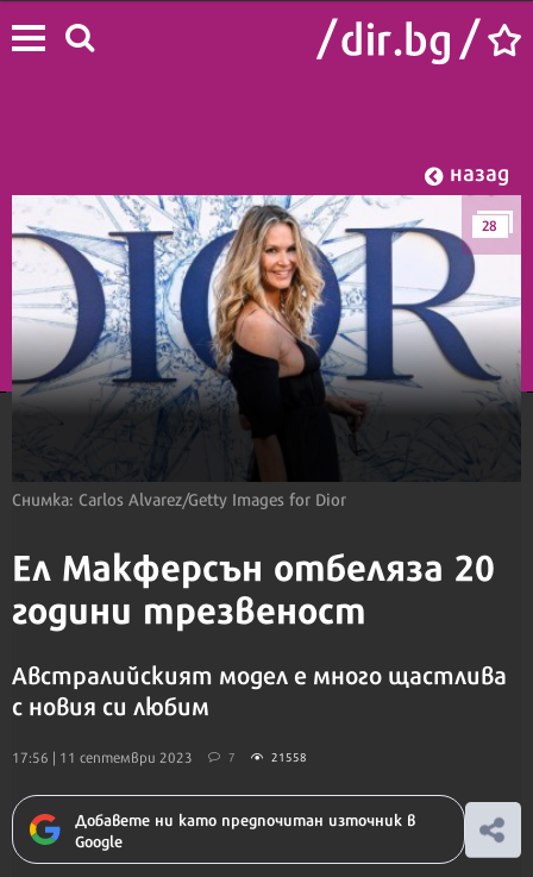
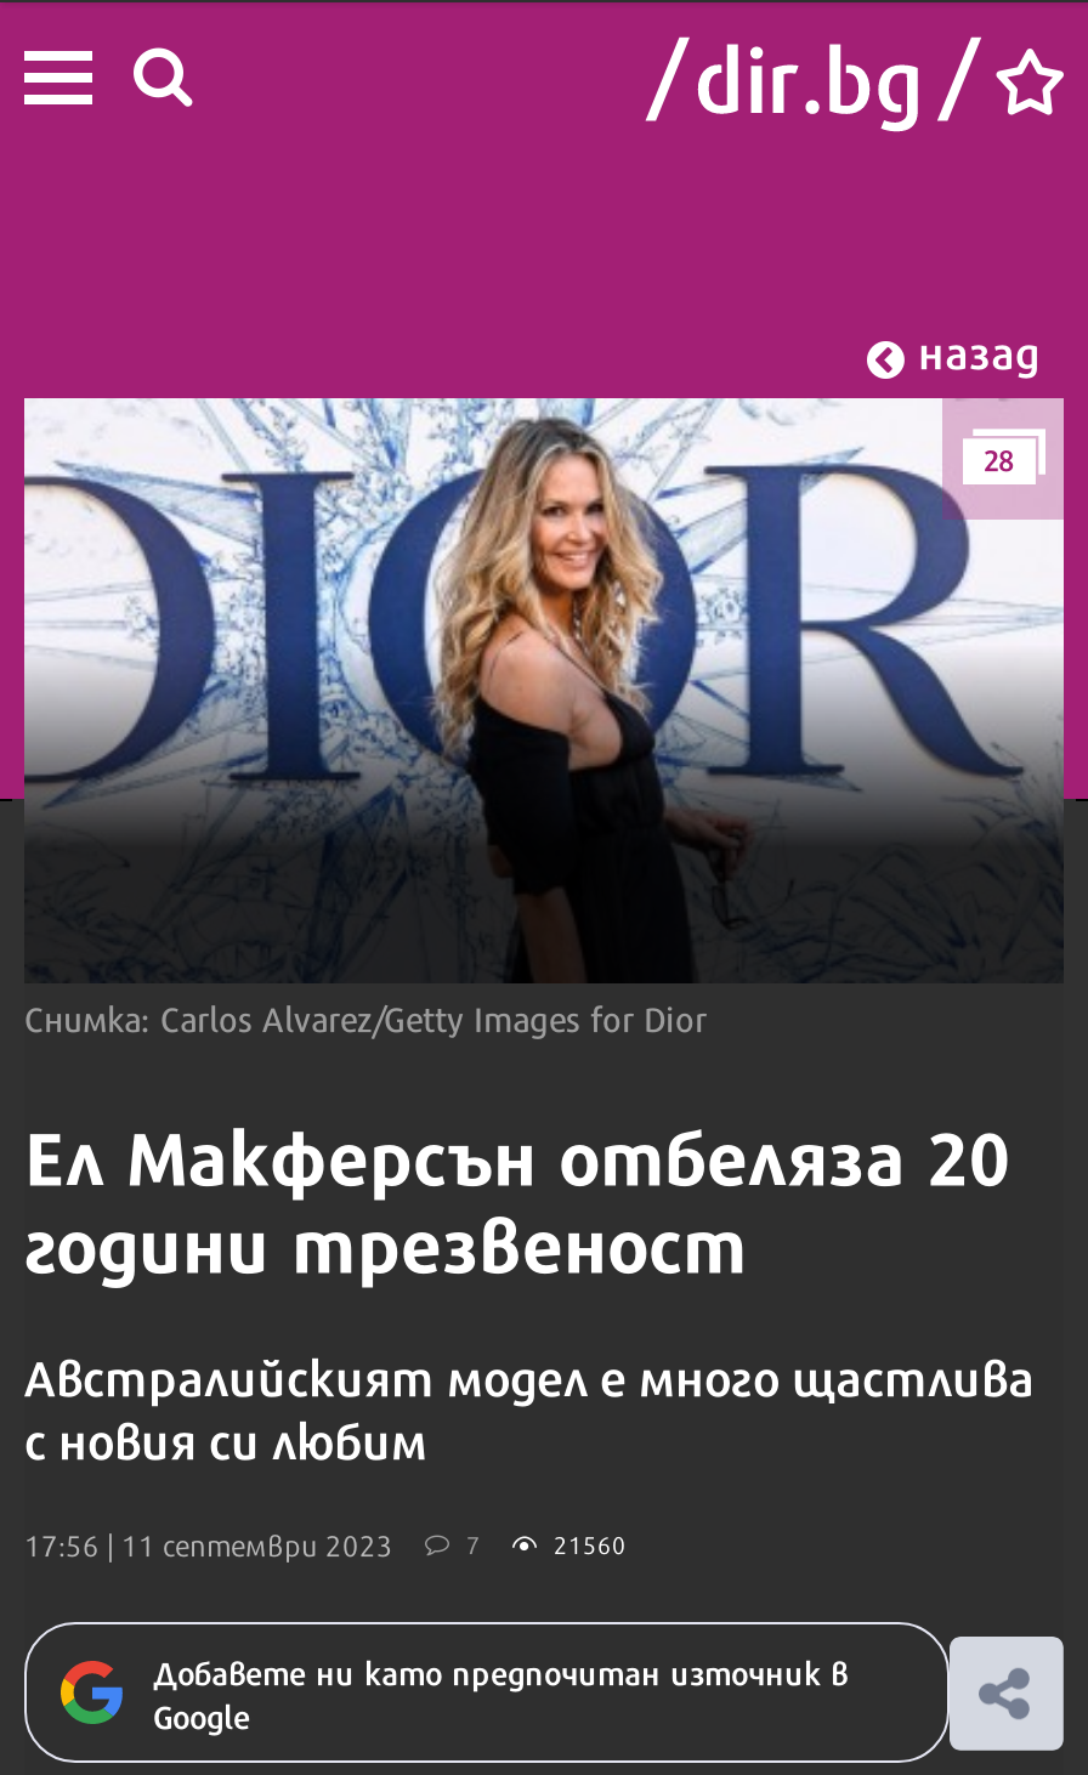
[271,747,307,765] 21558 -> [554,1525,627,1561] 21560

